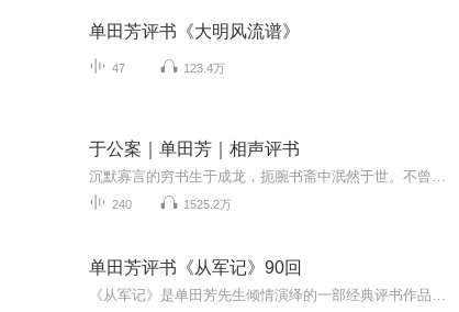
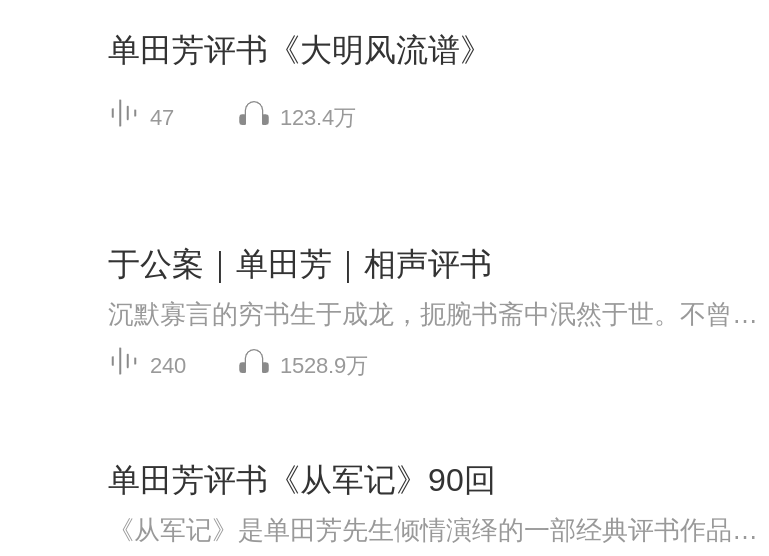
[183,198,232,211] 1525.2万 -> [280,353,368,377] 1528.9万

